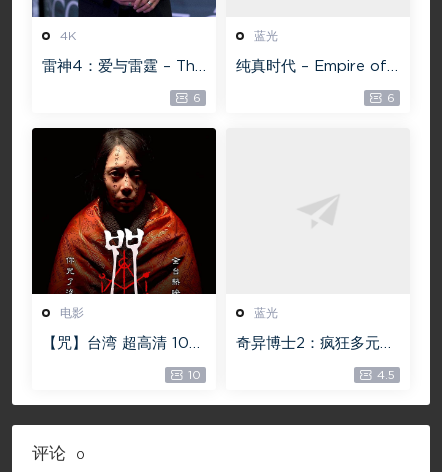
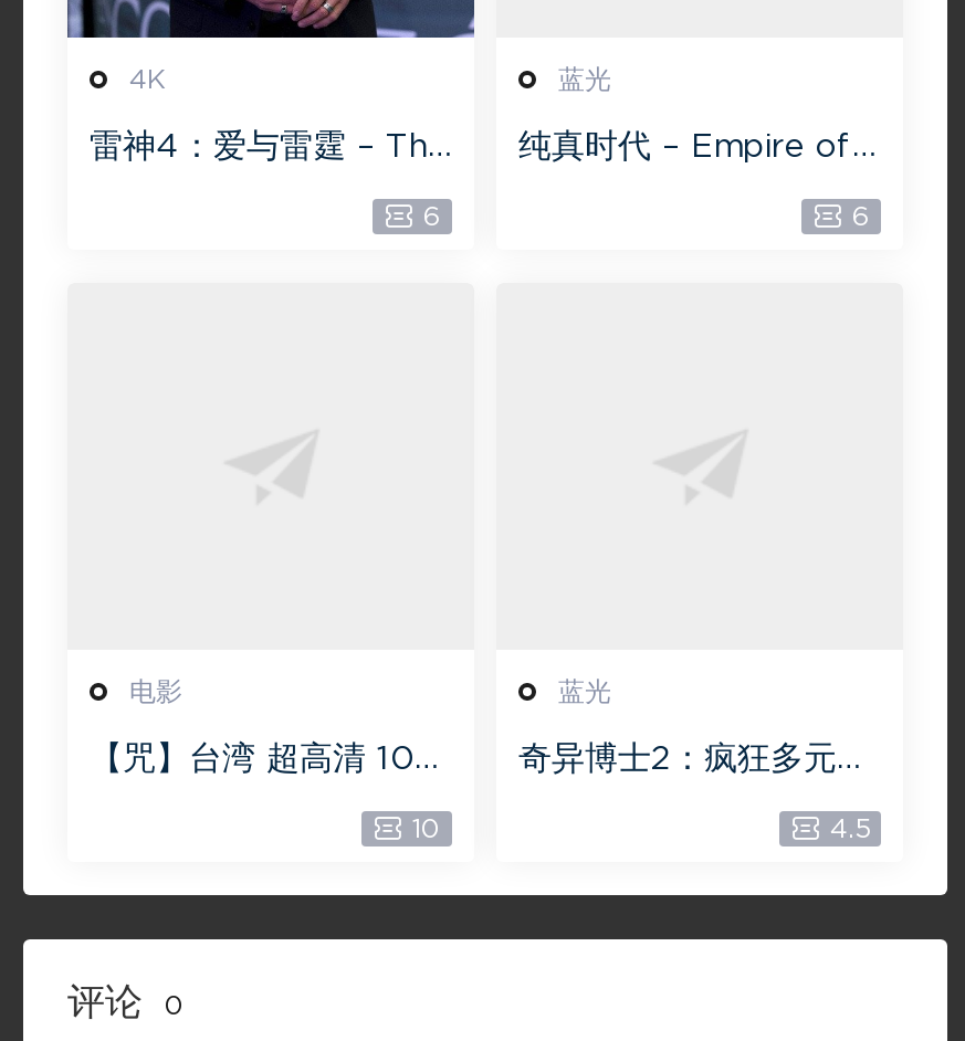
[31,127,217,295] [image] -> none

